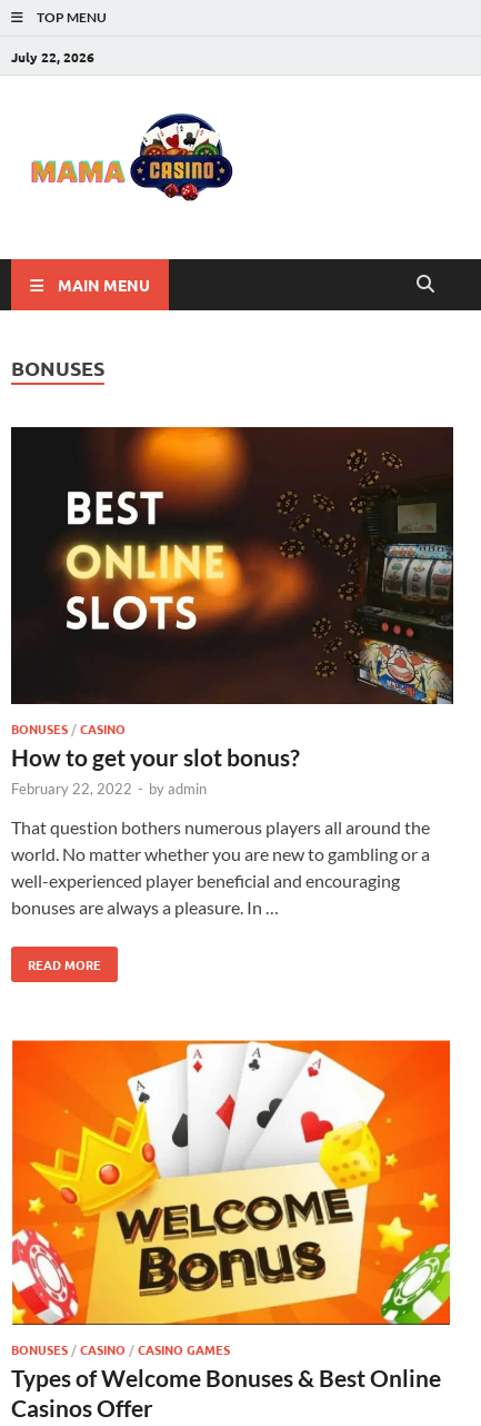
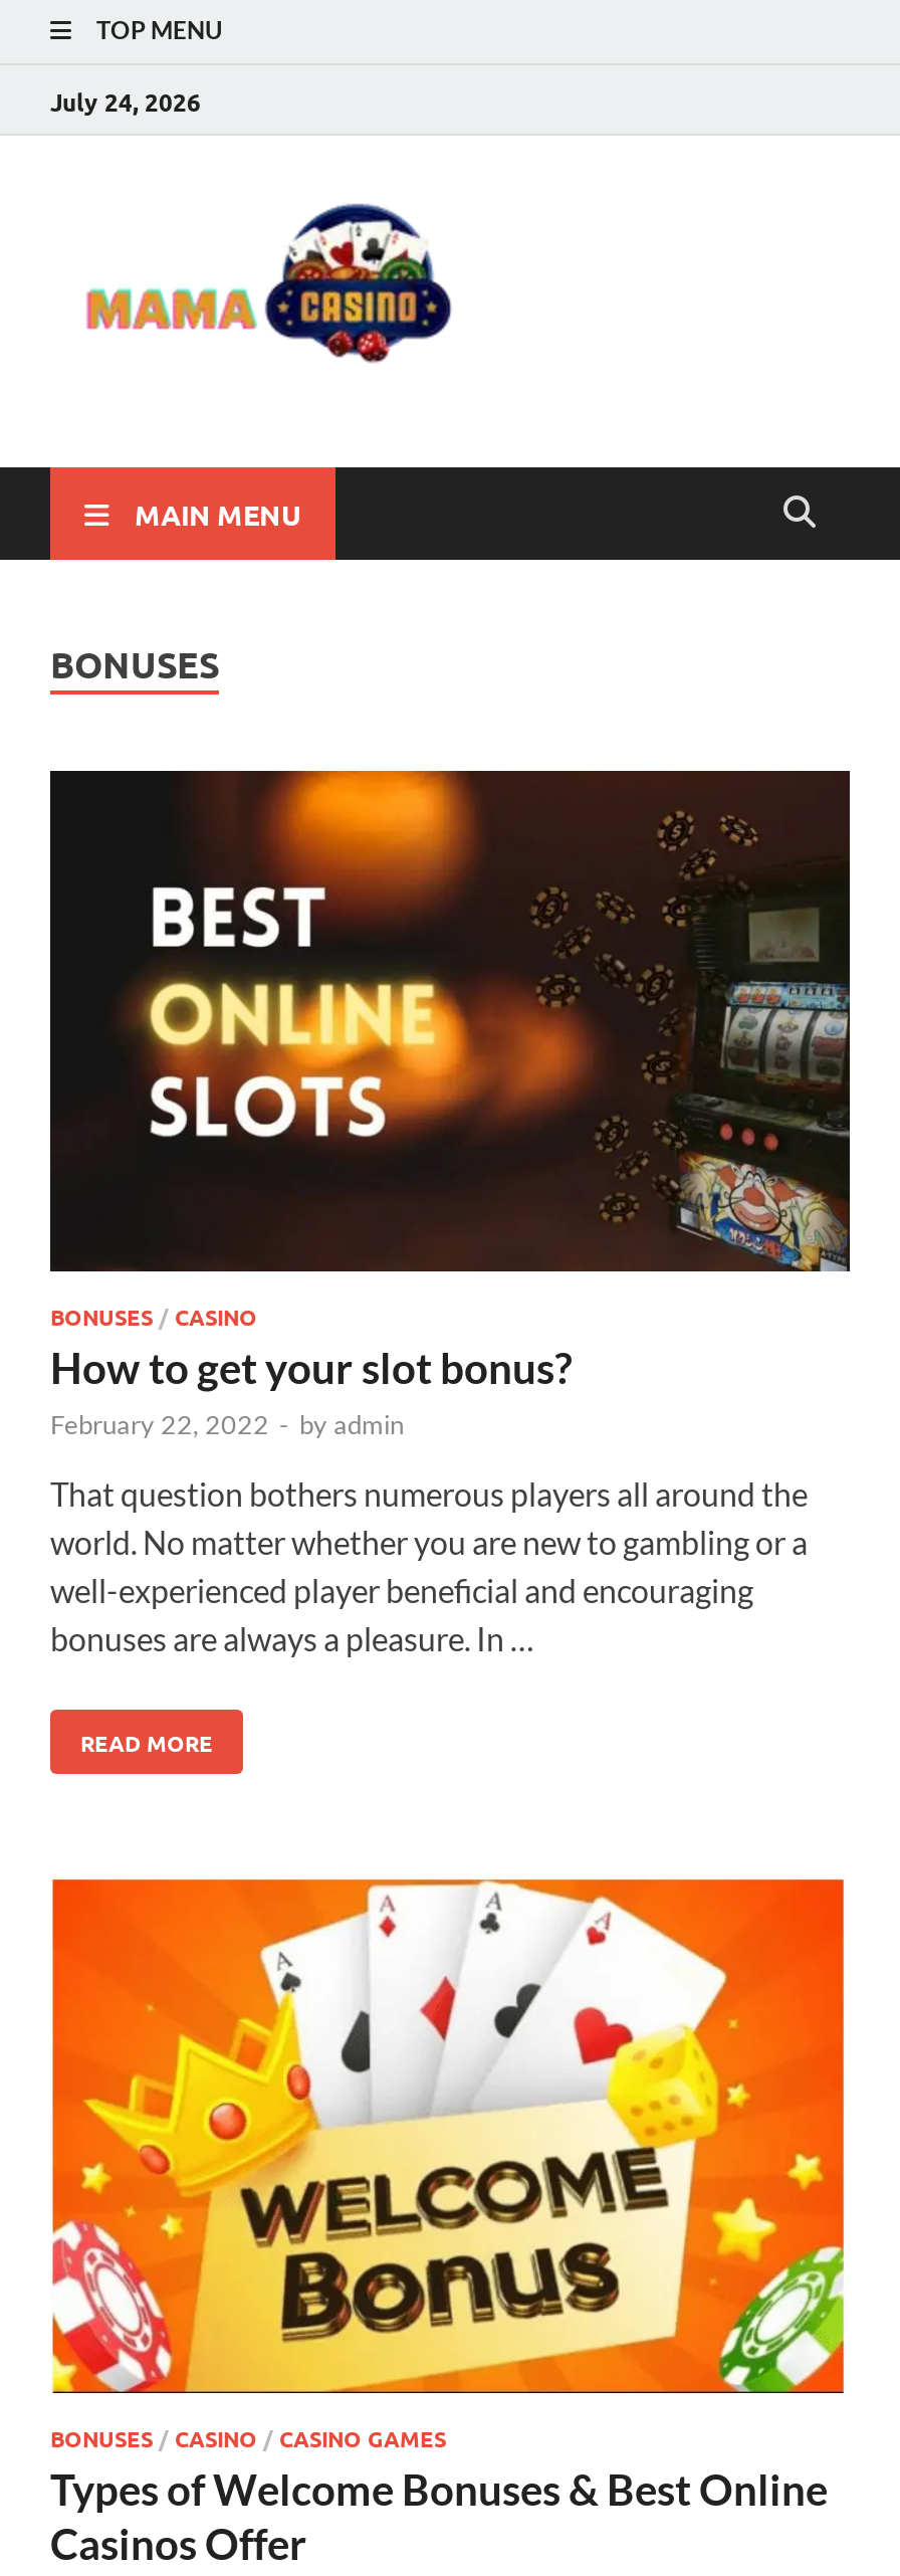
[11,47,94,65] July 22, 2026 -> [50,84,201,117] July 24, 2026

